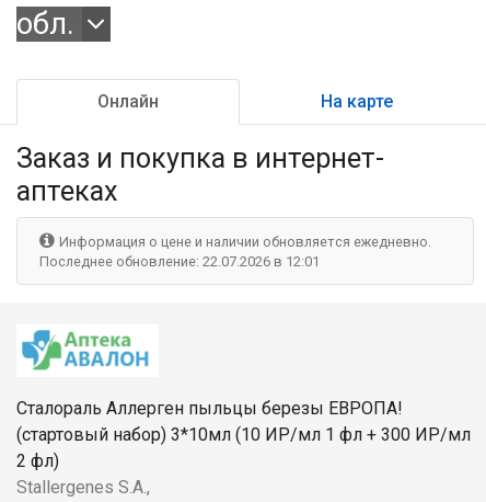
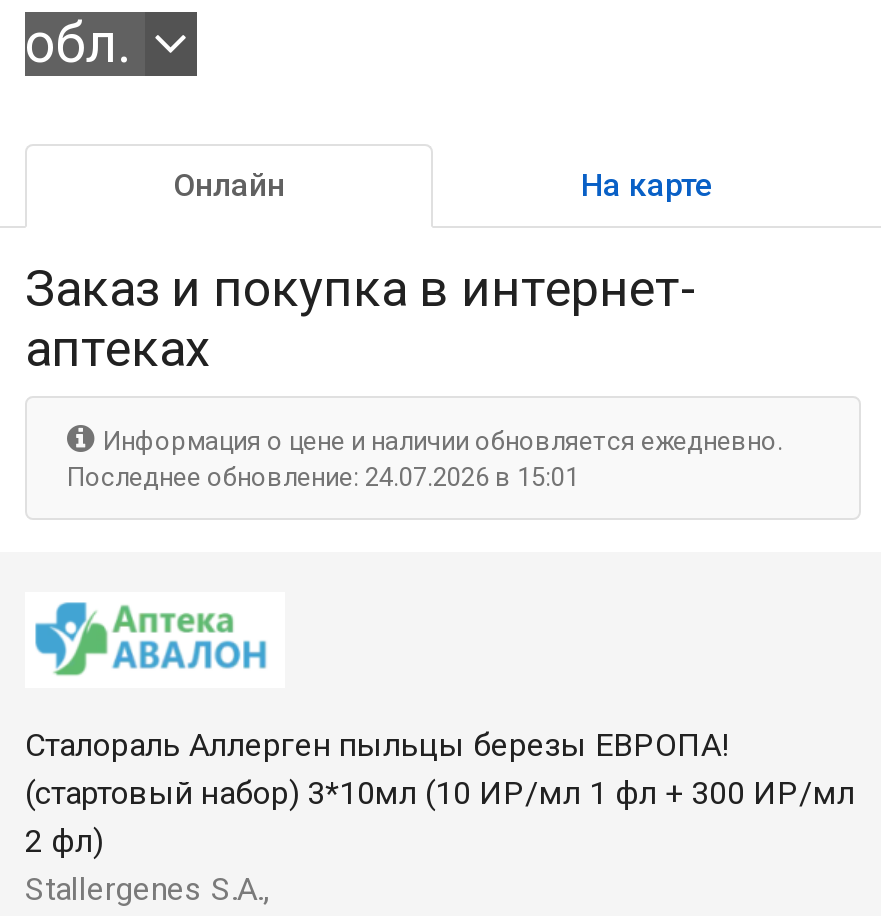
[39,253,320,269] Последнее обновление: 22.07.2026 в 12:01 -> [67,462,579,492] Последнее обновление: 24.07.2026 в 15:01

